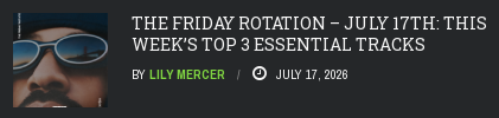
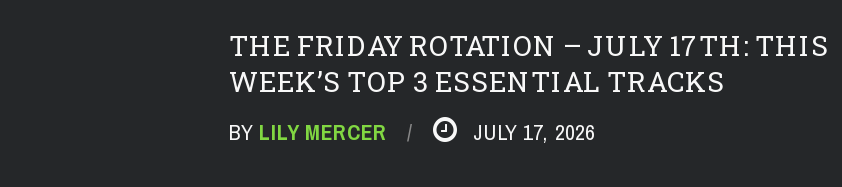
[12,13,109,109] [image] -> none

